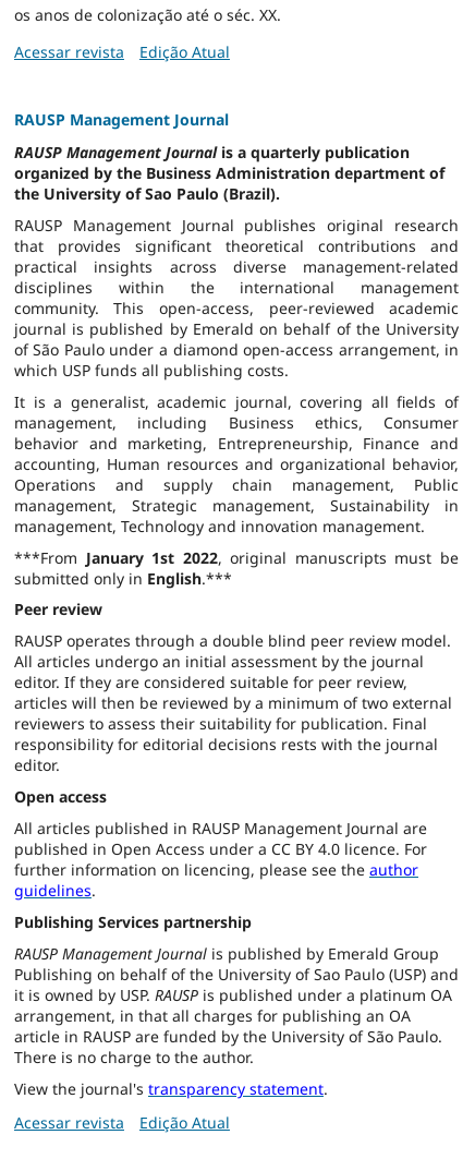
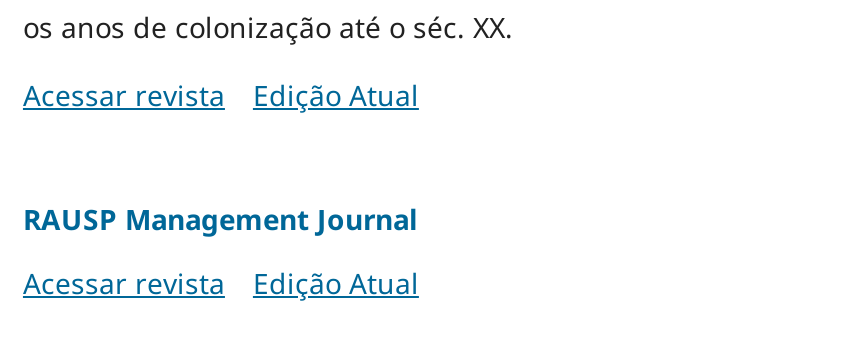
[14,141,459,1099] RAUSP Management Journal is a quarterly publication | organized by the Business Administration department of | the University of Sao Paulo (Brazil). | RAUSP Management Journal publishes original research | that provides significant theoretical contributions and | practical insights across diverse management-related | disciplines within the international management | community. This open-access, peer-reviewed academic | journal is published by Emerald on behalf of the University | of São Paulo under a diamond open-access arrangement, in | which USP funds all publishing costs. | It is a generalist, academic journal, covering all fields of | management, including Business ethics, Consumer | behavior and marketing, Entrepreneurship, Finance and | accounting, Human resources and organizational behavior, | Operations and supply chain management, Public | management, Strategic management, Sustainability in | management, Technology and innovation management. | ***From January 1st 2022, original manuscripts must be | submitted only in English.*** | Peer review | RAUSP operates through a double blind peer review model. | All articles undergo an initial assessment by the journal | editor. If they are considered suitable for peer review, | articles will then be reviewed by a minimum of two external | reviewers to assess their suitability for publication. Final | responsibility for editorial decisions rests with the journal | editor. | Open access | All articles published in RAUSP Management Journal are | published in Open Access under a CC BY 4.0 licence. For | further information on licencing, please see the author | guidelines. | Publishing Services partnership | RAUSP Management Journal is published by Emerald Group | Publishing on behalf of the University of Sao Paulo (USP) and | it is owned by USP. RAUSP is published under a platinum OA | arrangement, in that all charges for publishing an OA | article in RAUSP are funded by the University of São Paulo. | There is no charge to the author. | View the journal's transparency statement. -> none

